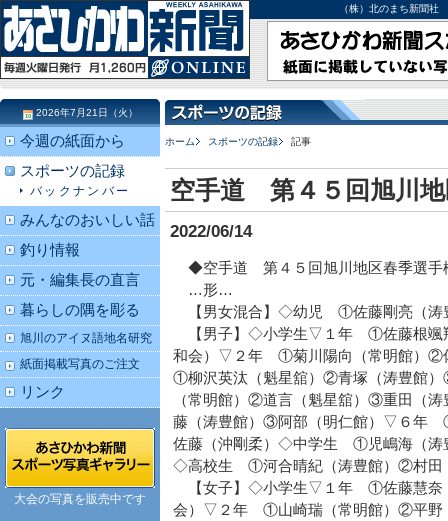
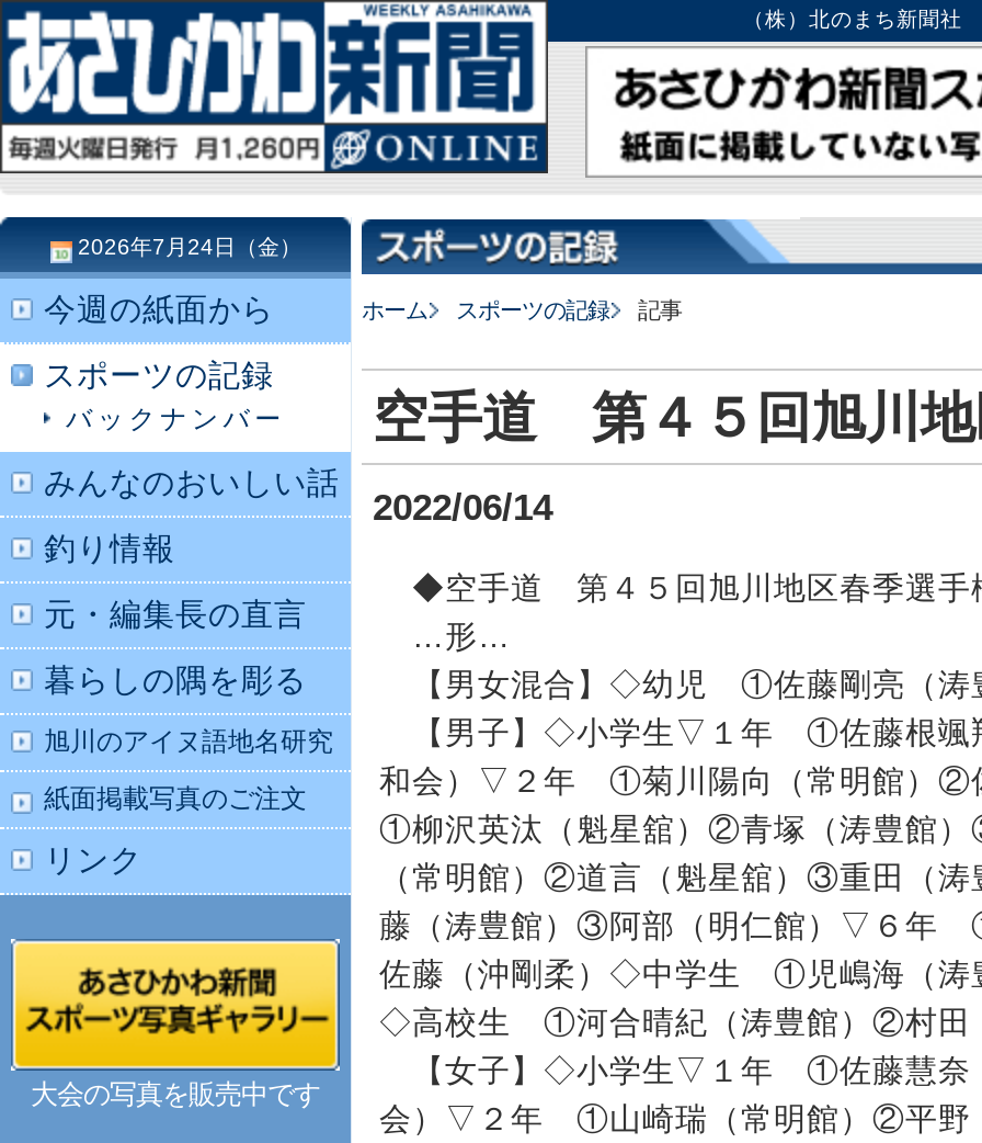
[35,107,137,118] 2026年7月21日（火） -> [78,235,301,259] 2026年7月24日（金）

